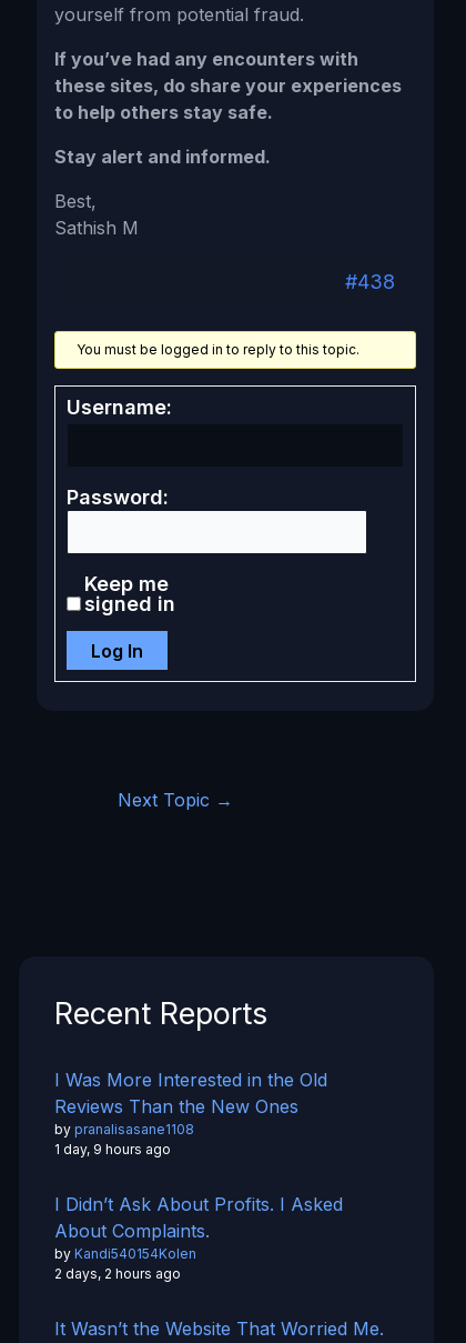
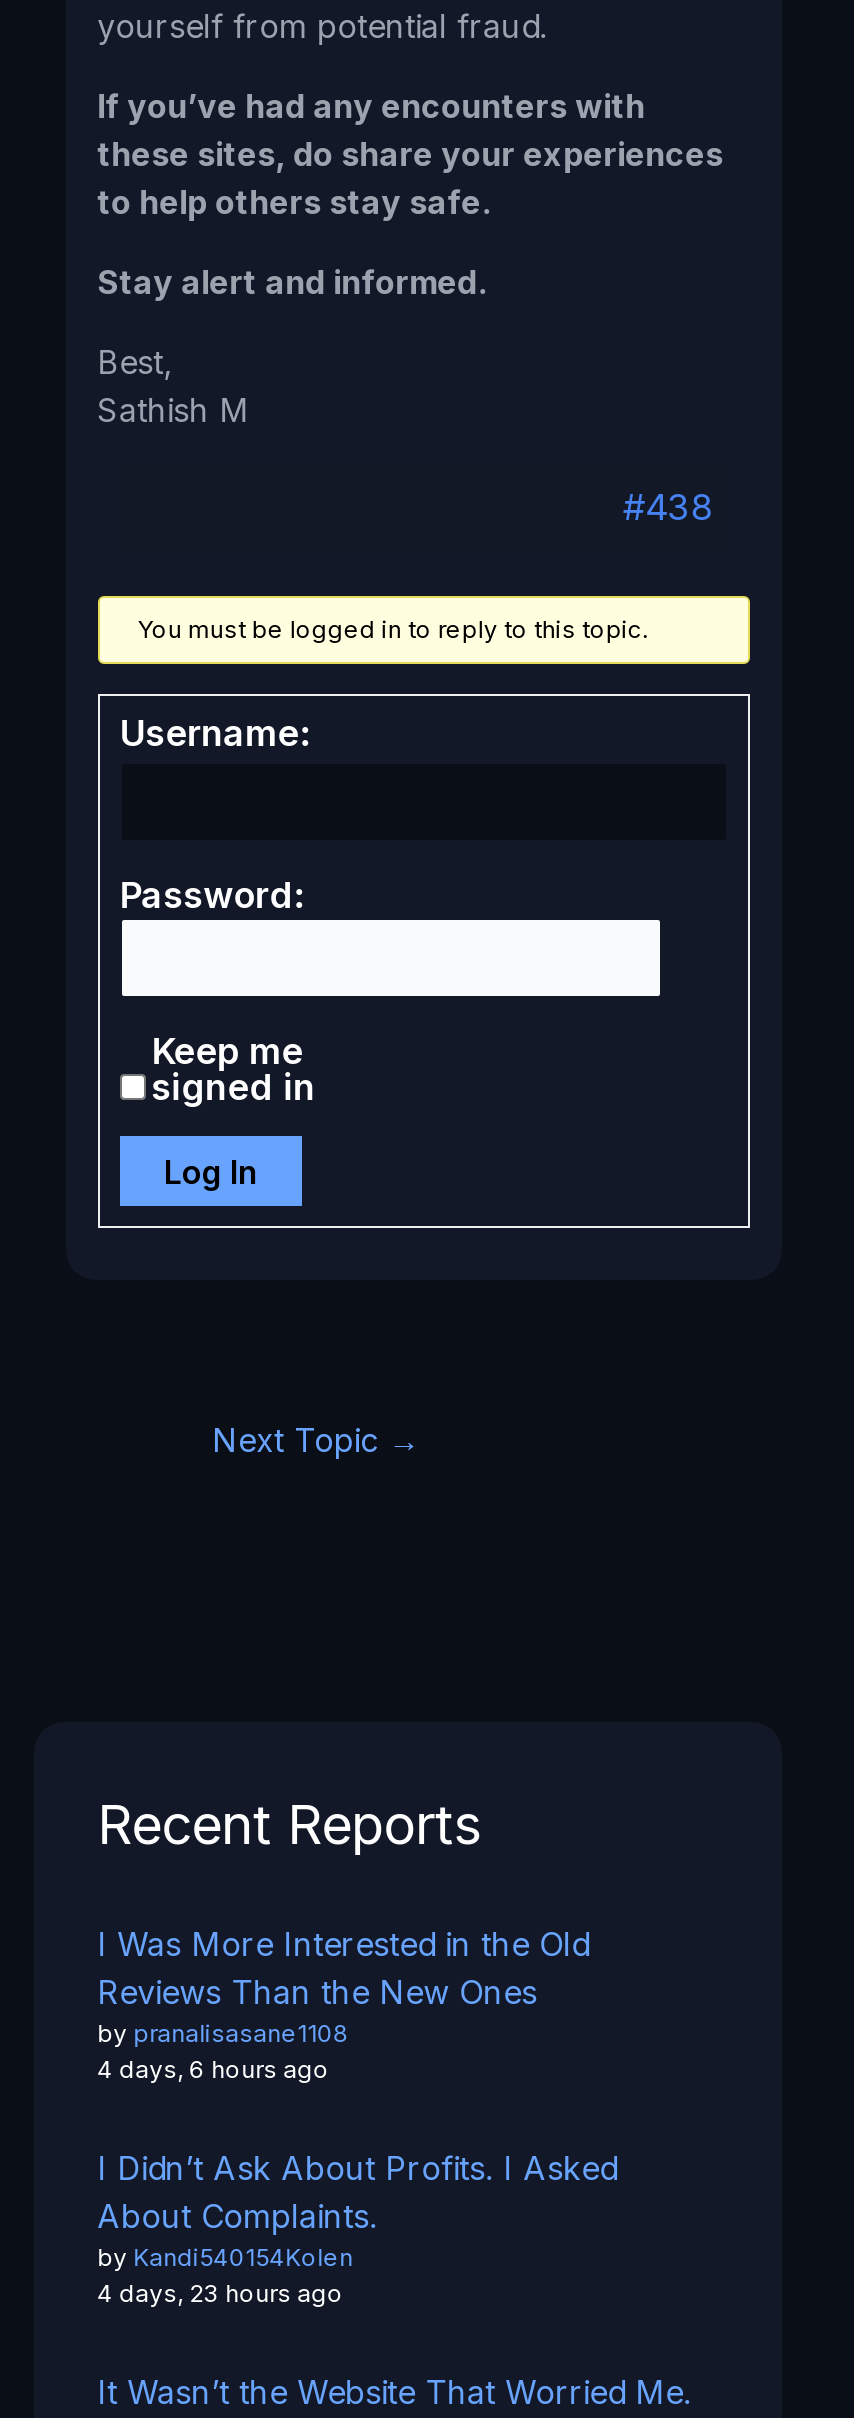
[54,1141,170,1158] 1 day, 9 hours ago -> [97,2055,329,2085] 4 days, 6 hours ago
[54,1266,180,1282] 2 days, 2 hours ago -> [97,2279,343,2309] 4 days, 23 hours ago

